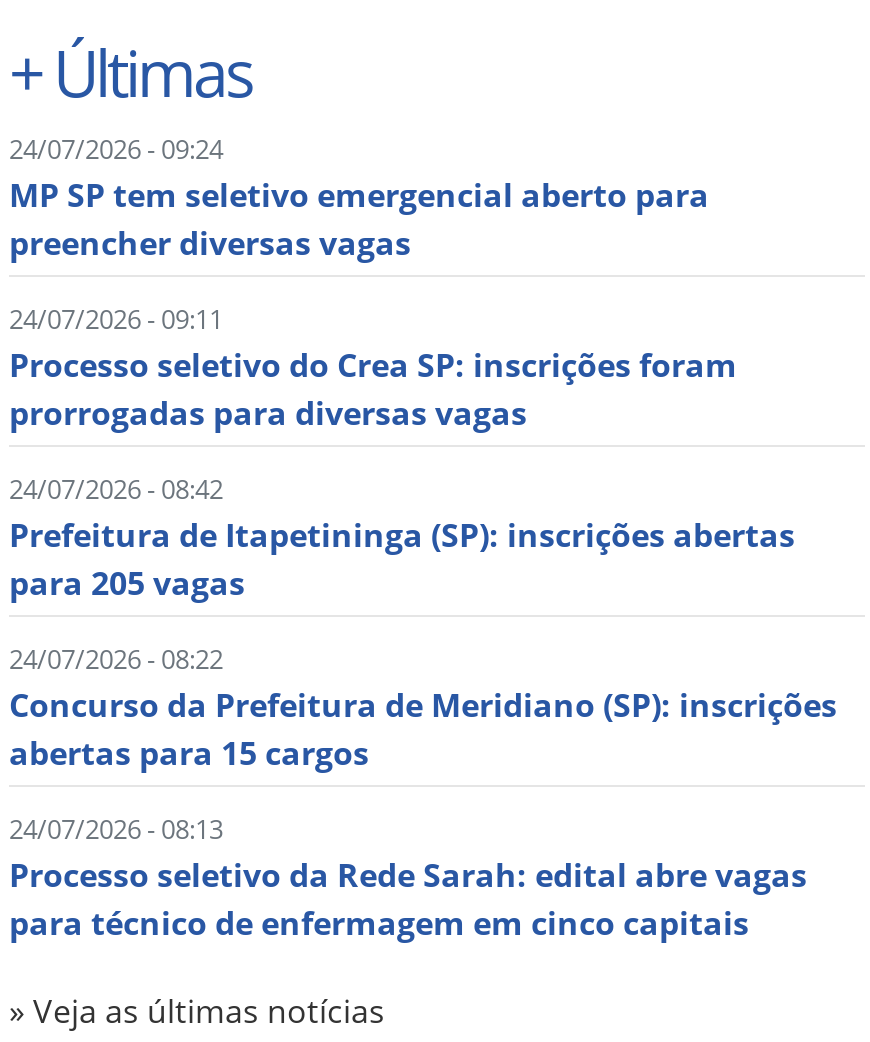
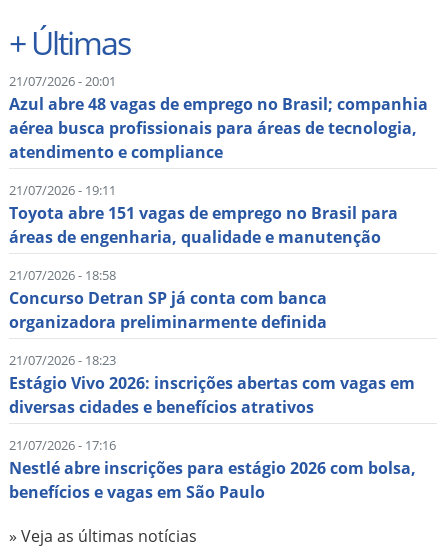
[9,130,709,264] 24/07/2026 - 09:24 | MP SP tem seletivo emergencial aberto para | preencher diversas vagas -> [9,71,428,162] 21/07/2026 - 20:01 | Azul abre 48 vagas de emprego no Brasil; companhia | aérea busca profissionais para áreas de tecnologia, | atendimento e compliance
[9,300,737,434] 24/07/2026 - 09:11 | Processo seletivo do Crea SP: inscrições foram | prorrogadas para diversas vagas -> [9,180,398,247] 21/07/2026 - 19:11 | Toyota abre 151 vagas de emprego no Brasil para | áreas de engenharia, qualidade e manutenção
[9,470,795,604] 24/07/2026 - 08:42 | Prefeitura de Itapetininga (SP): inscrições abertas | para 205 vagas -> [9,265,327,332] 21/07/2026 - 18:58 | Concurso Detran SP já conta com banca | organizadora preliminarmente definida
[9,640,837,774] 24/07/2026 - 08:22 | Concurso da Prefeitura de Meridiano (SP): inscrições | abertas para 15 cargos -> [9,350,415,417] 21/07/2026 - 18:23 | Estágio Vivo 2026: inscrições abertas com vagas em | diversas cidades e benefícios atrativos
[9,810,807,944] 24/07/2026 - 08:13 | Processo seletivo da Rede Sarah: edital abre vagas | para técnico de enfermagem em cinco capitais -> [9,435,416,502] 21/07/2026 - 17:16 | Nestlé abre inscrições para estágio 2026 com bolsa, | benefícios e vagas em São Paulo

